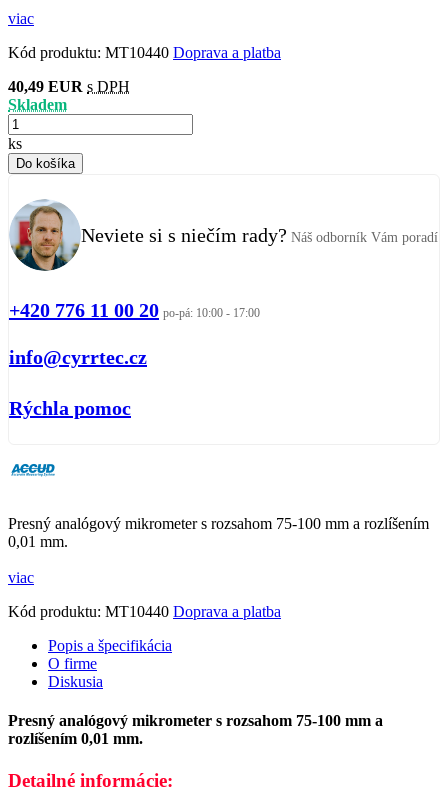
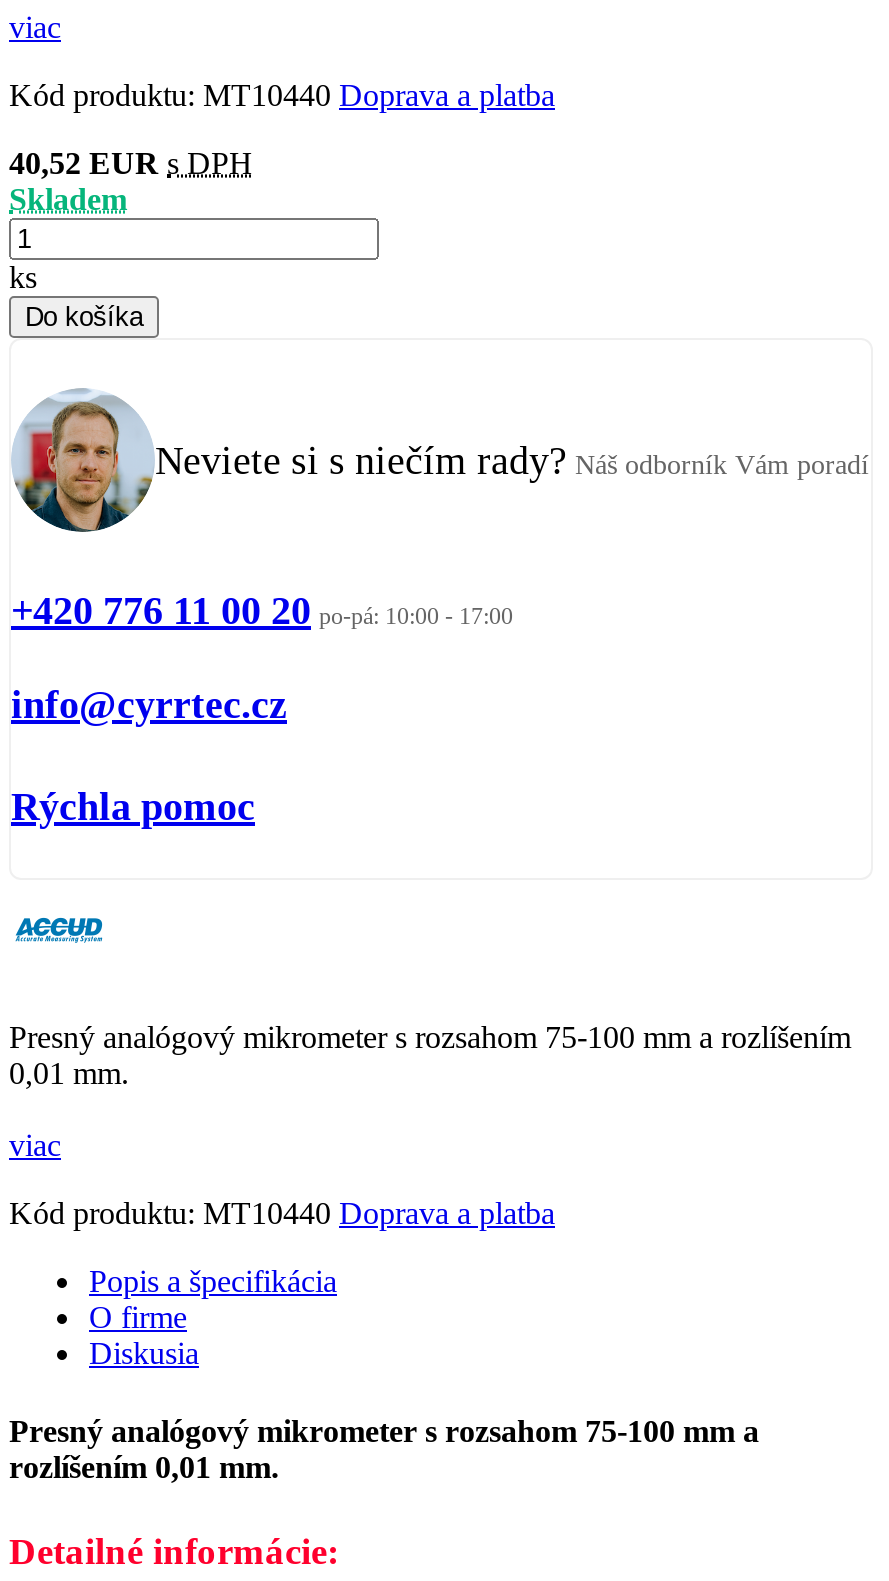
[8,78,130,95] 40,49 EUR s DPH -> [9,146,253,180] 40,52 EUR s DPH

